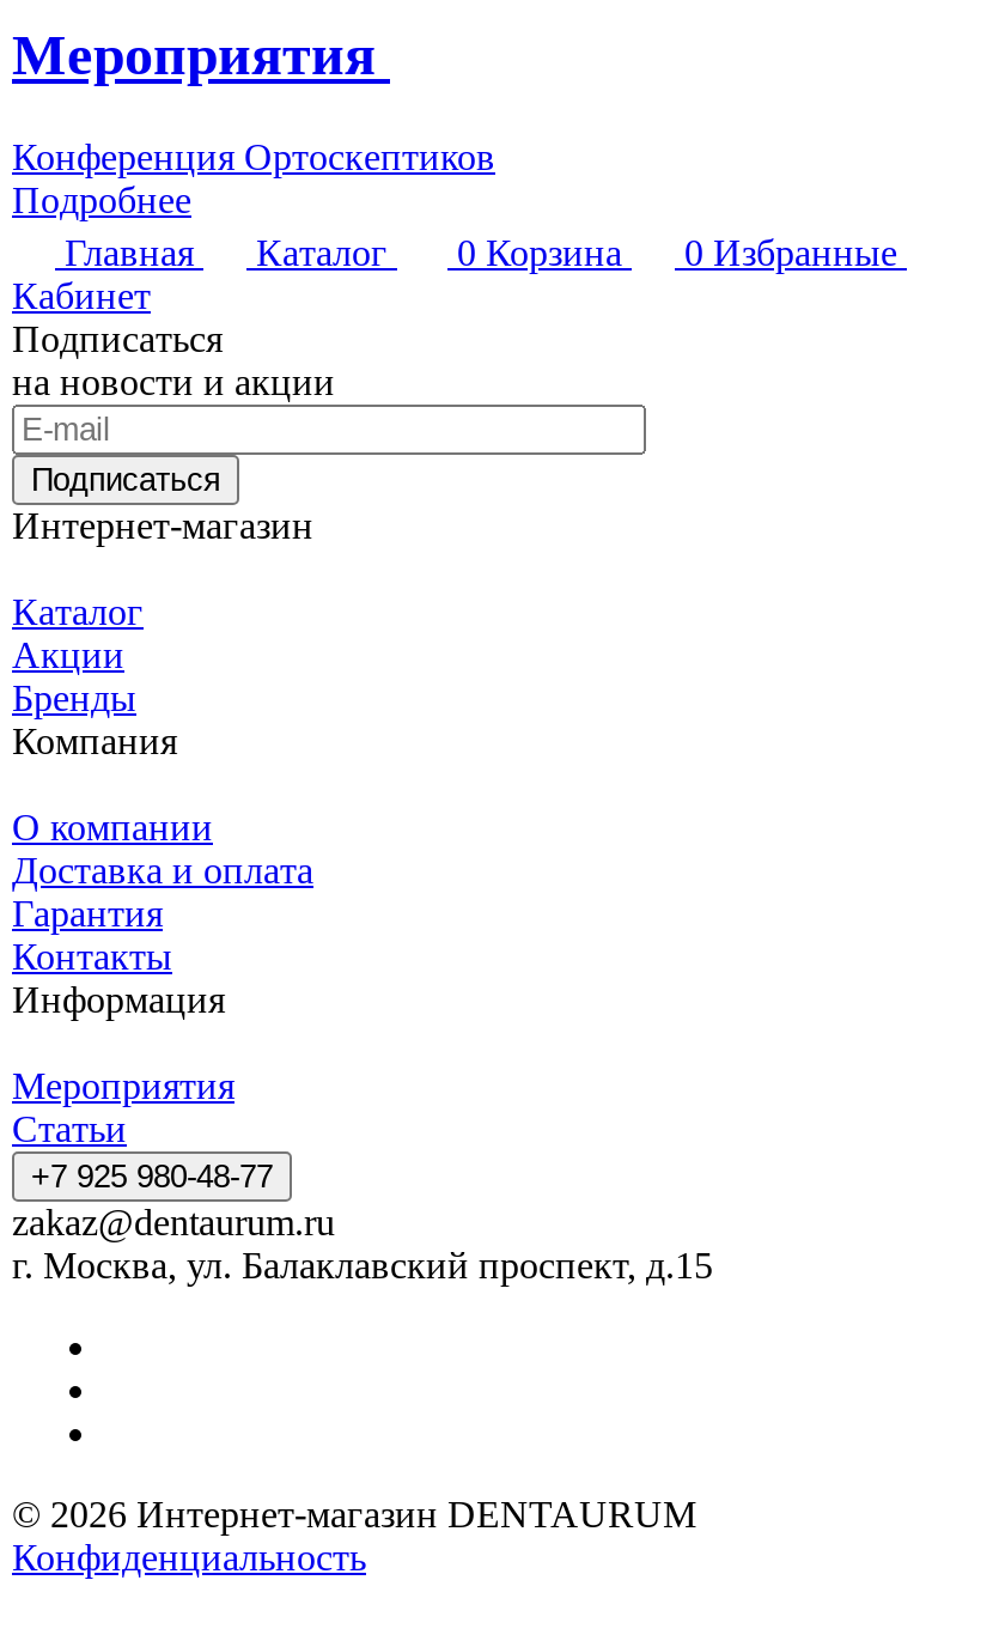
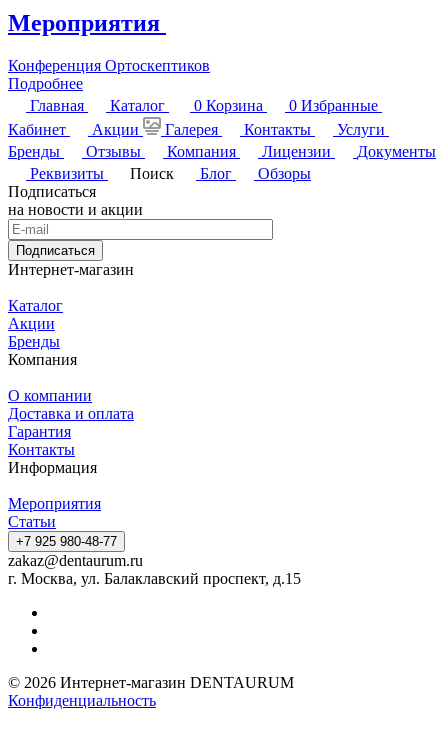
none -> [8,121,436,182] Акции | Галерея | Контакты | Услуги | Бренды | Отзывы | Компания | Лицензии | Документы | Реквизиты | Поиск | Блог | Обзоры

